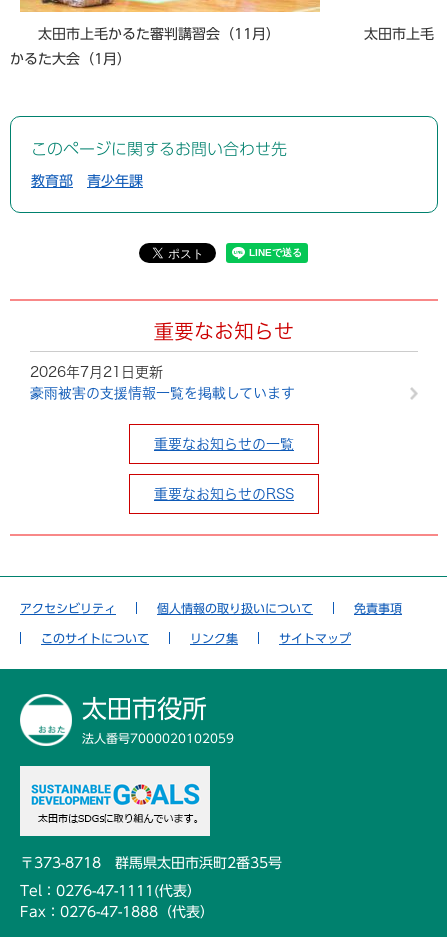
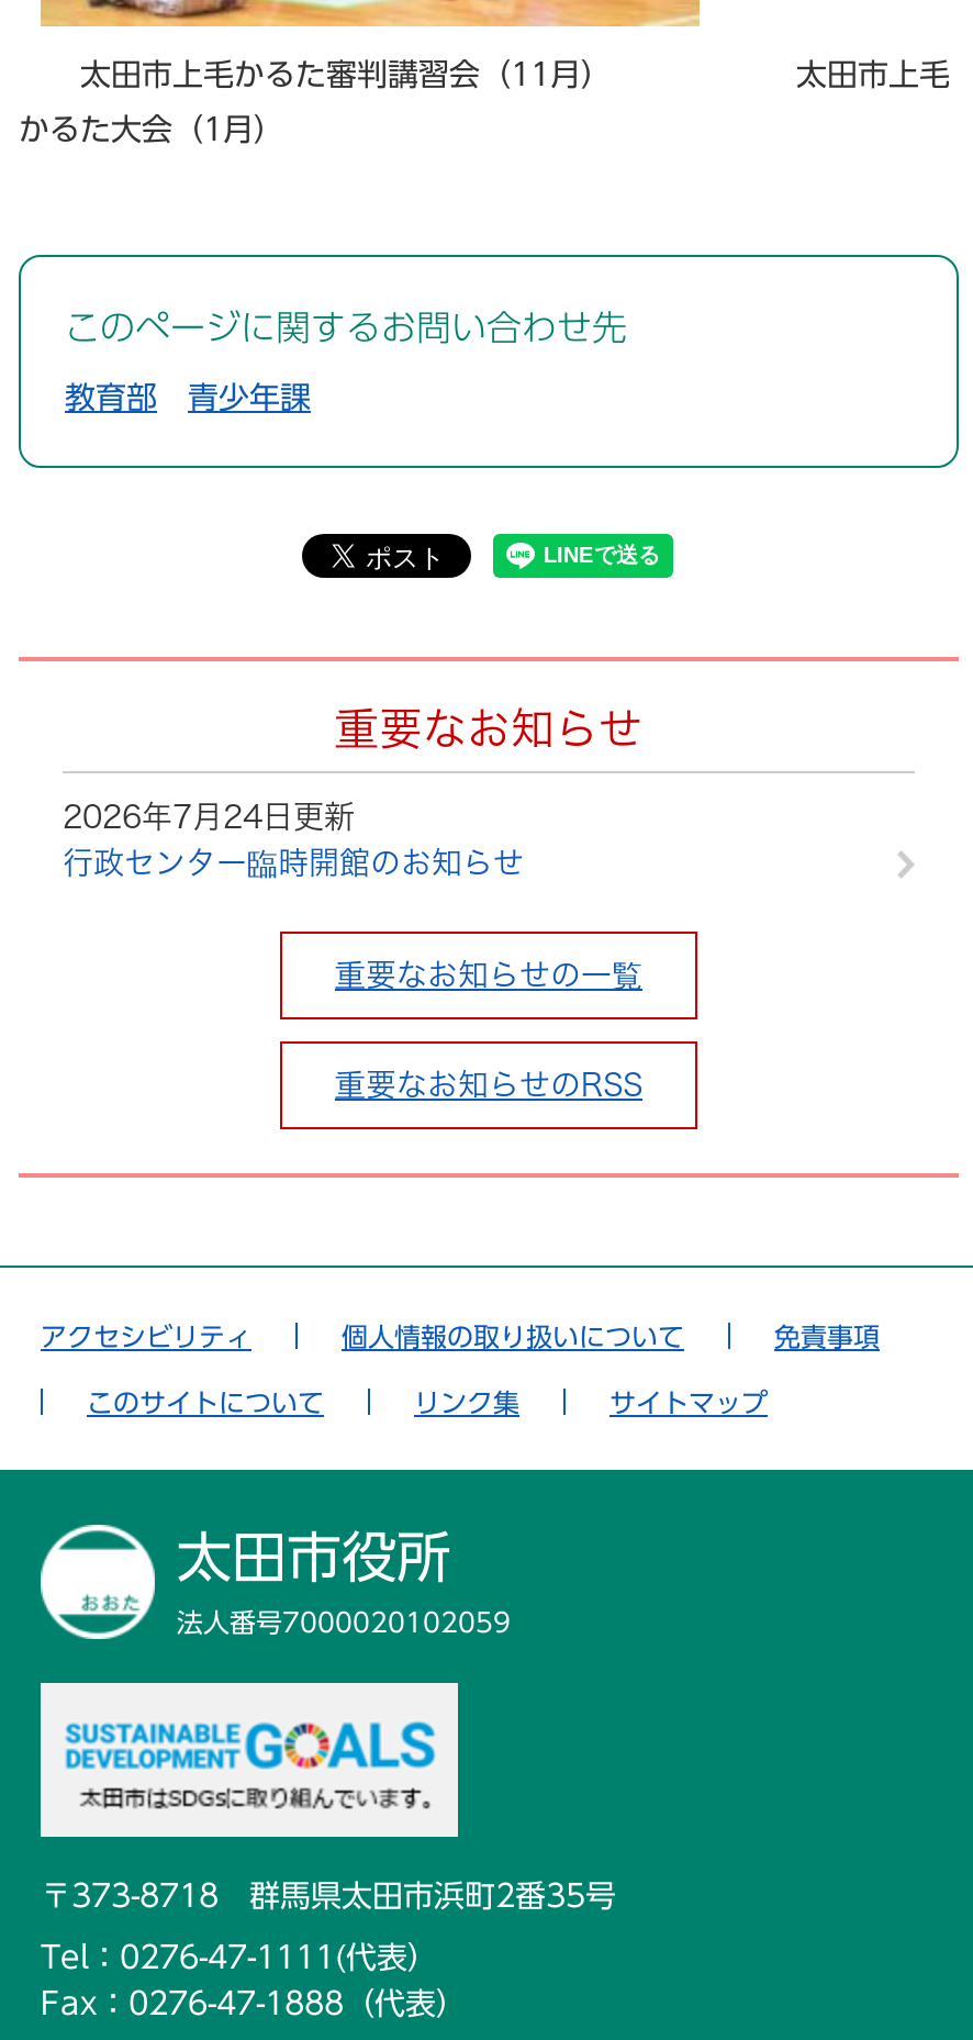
[30,365,163,379] 2026年7月21日更新 -> [63,802,355,833] 2026年7月24日更新
[30,386,295,400] 豪雨被害の支援情報一覧を掲載しています -> [63,848,524,879] 行政センター臨時開館のお知らせ

